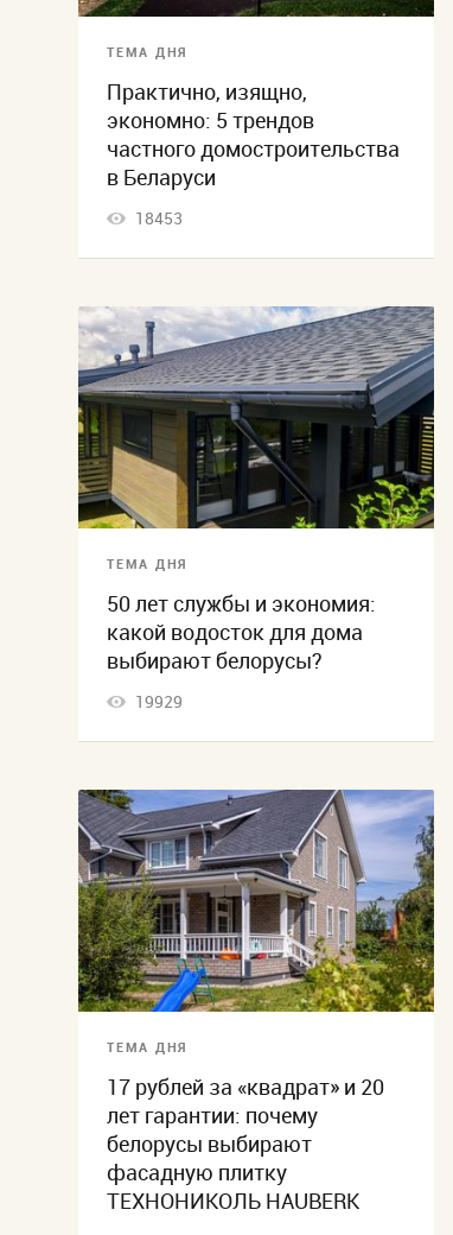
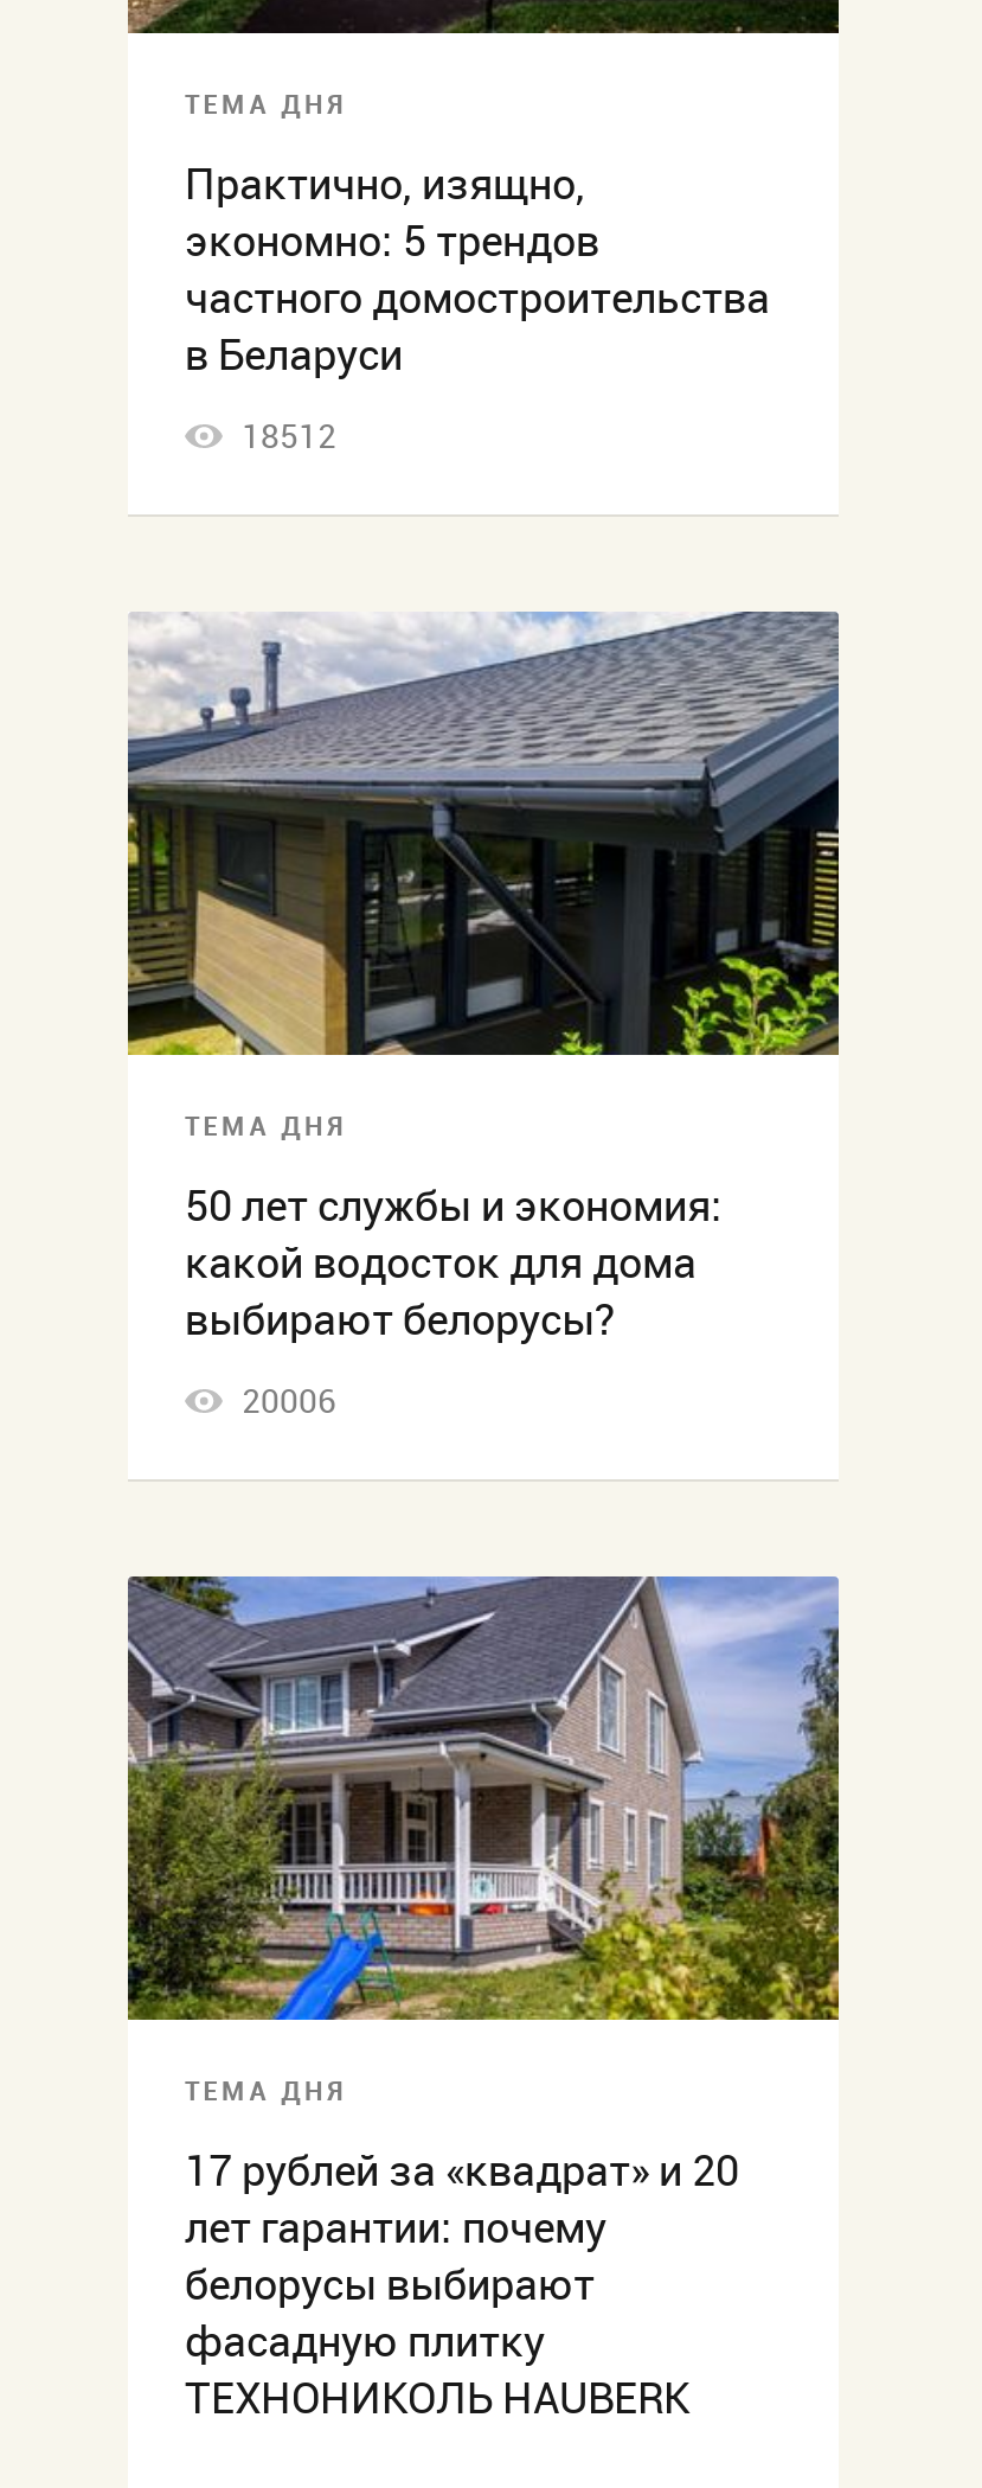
[135,209,183,228] 18453 -> [242,417,336,455] 18512
[135,692,183,711] 19929 -> [242,1382,336,1420] 20006

